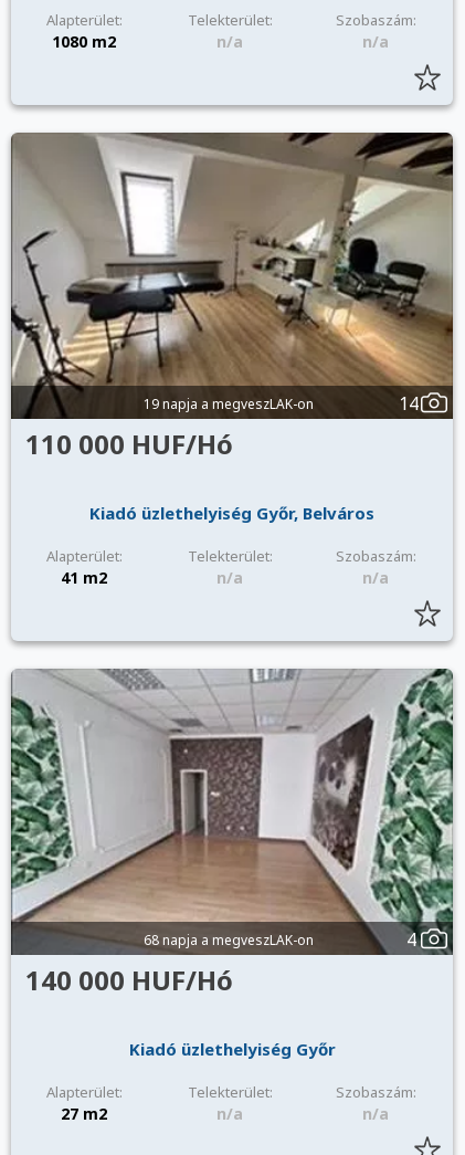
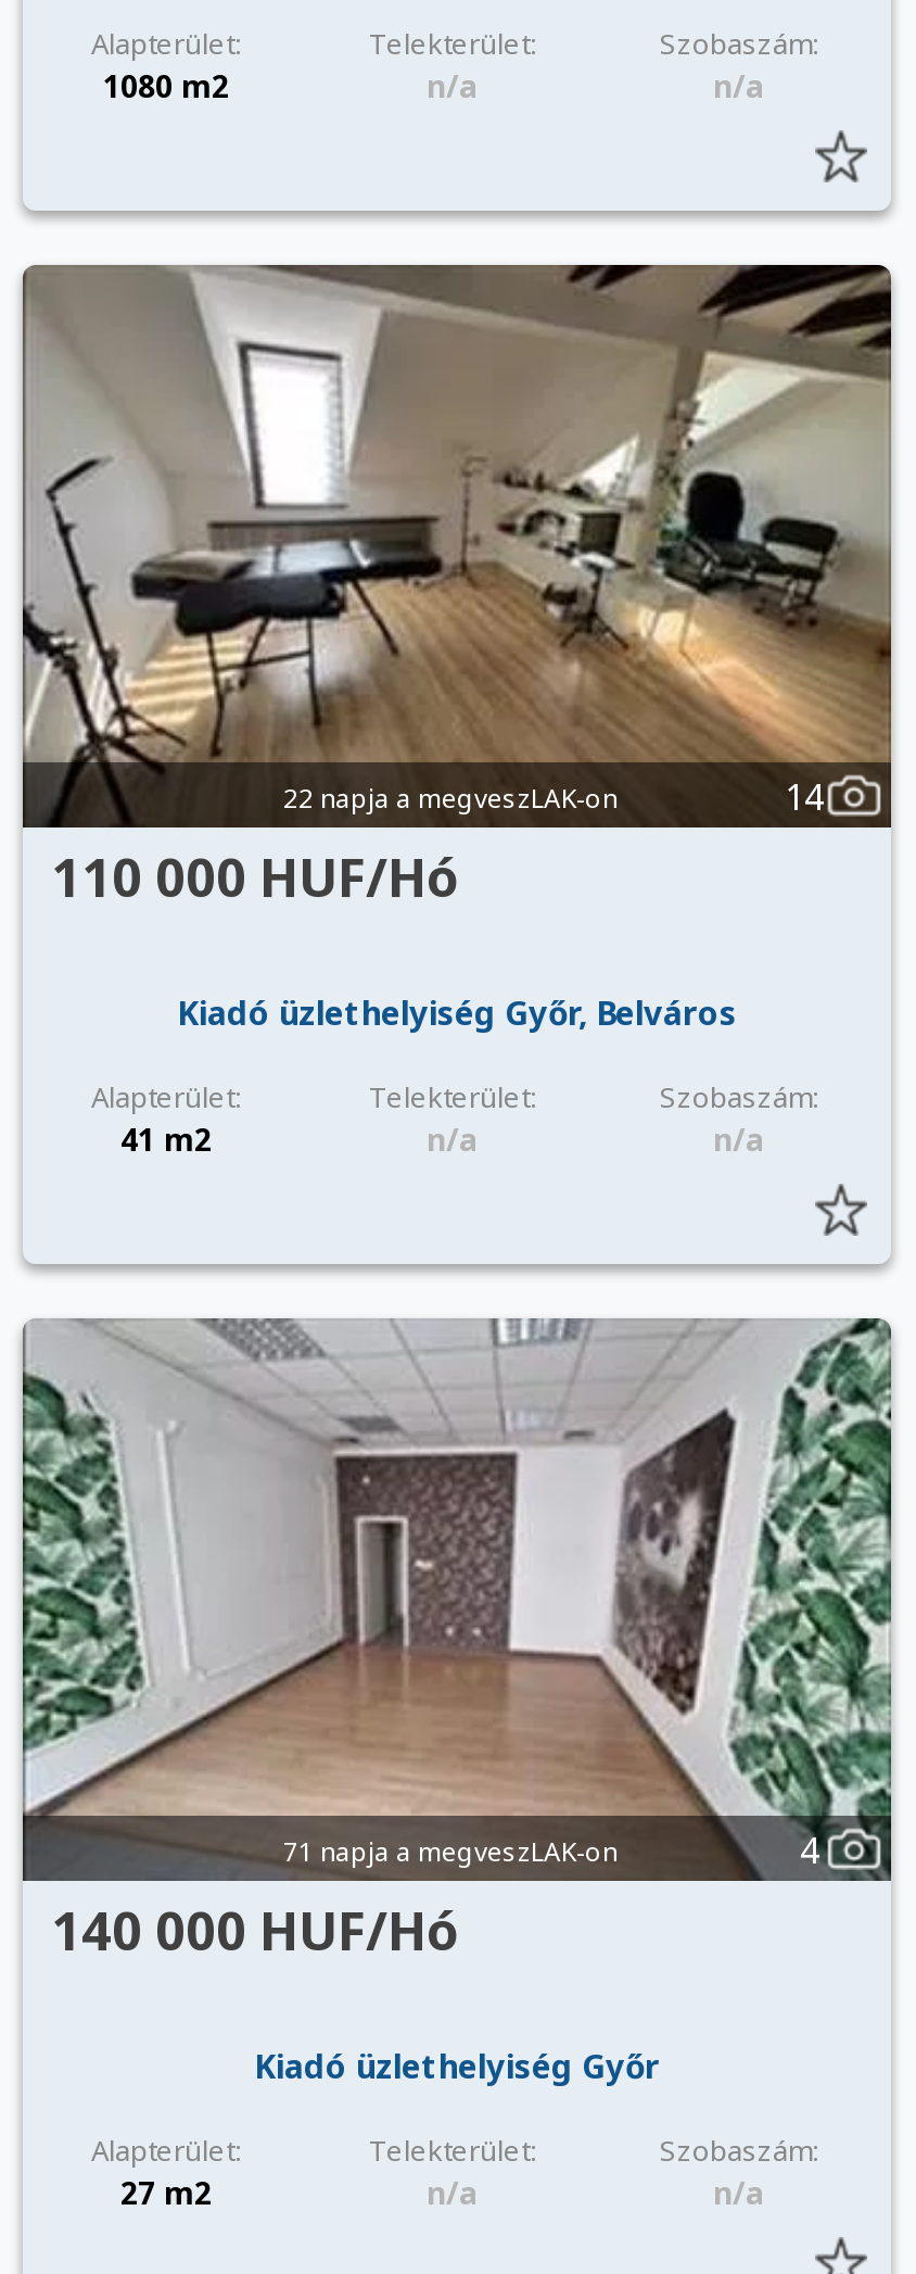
[144,394,314,413] 19 napja a megveszLAK-on -> [283,779,618,816] 22 napja a megveszLAK-on
[144,930,314,949] 68 napja a megveszLAK-on -> [283,1833,618,1870] 71 napja a megveszLAK-on

